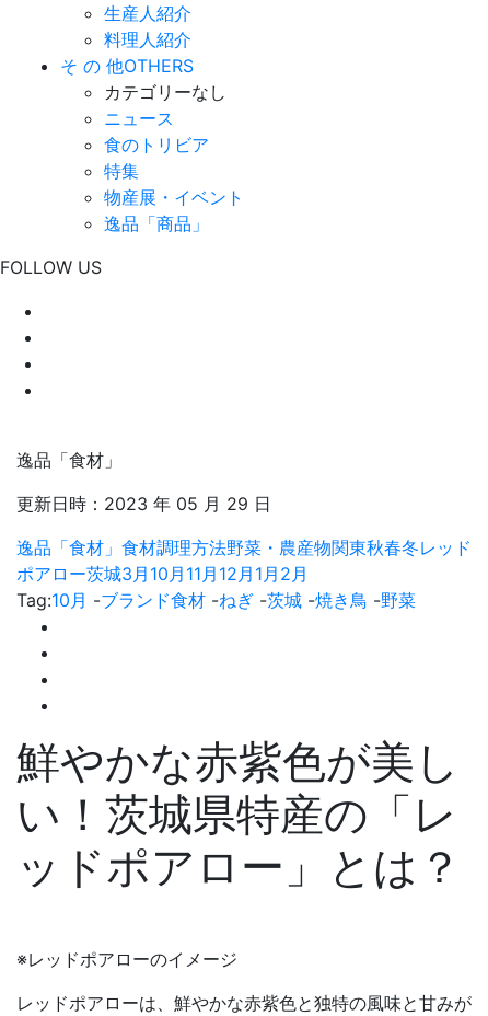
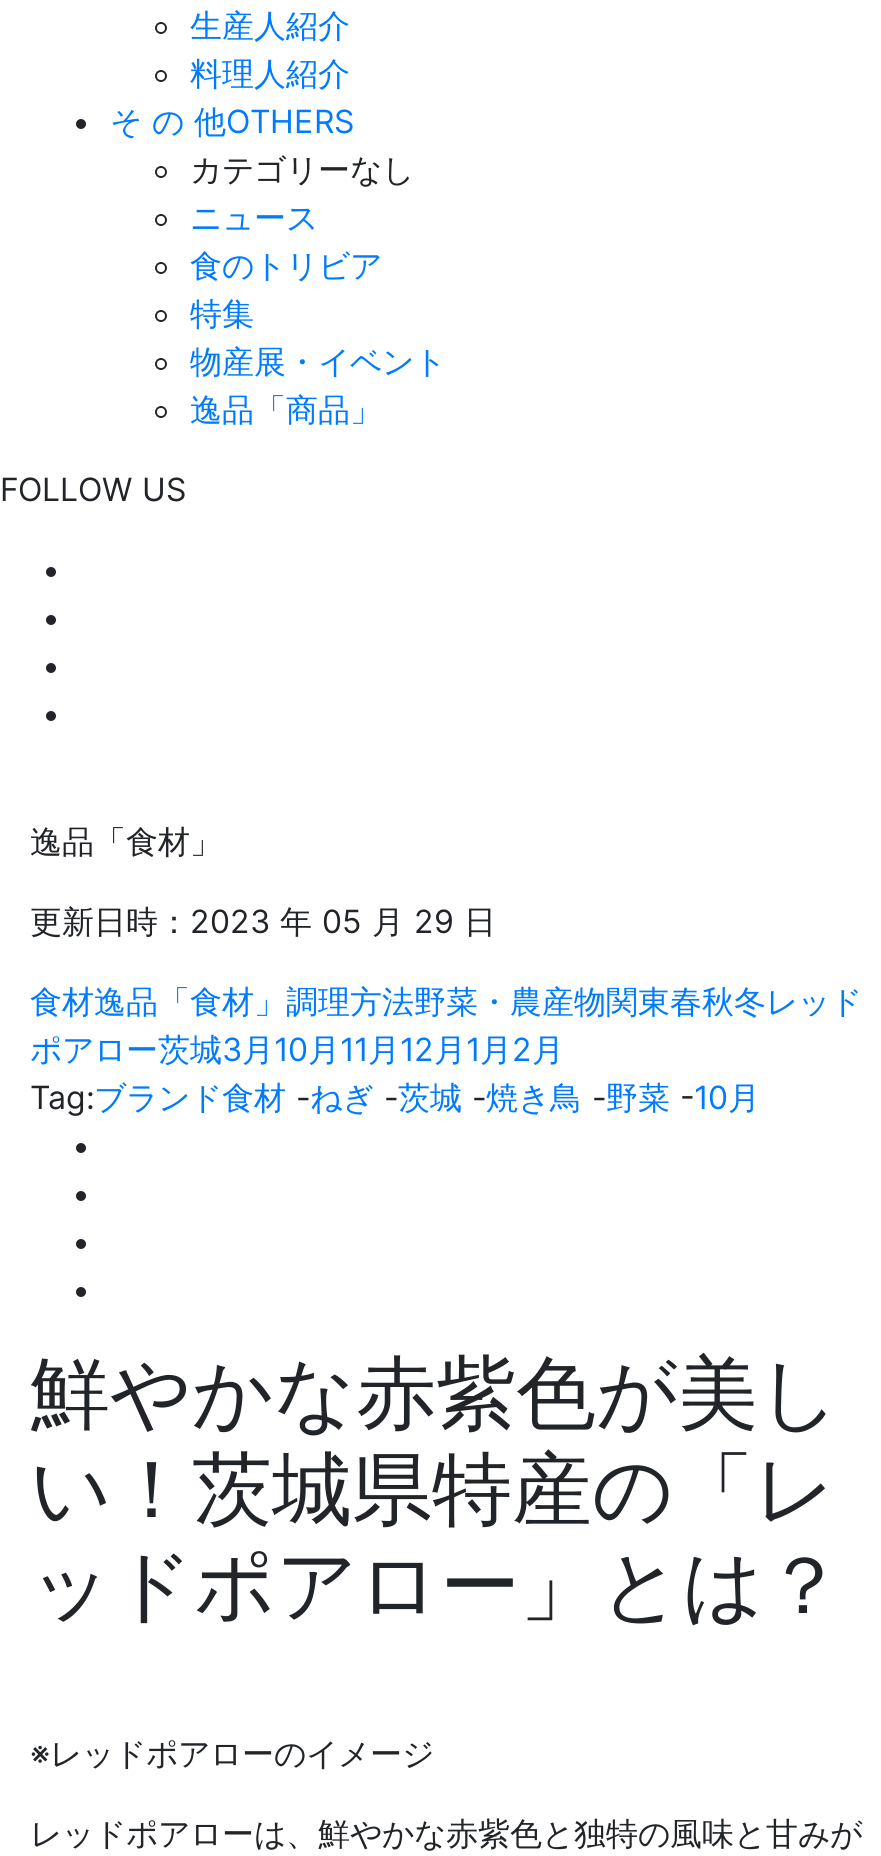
[16,537,472,559] 逸品「食材」食材調理方法野菜・農産物関東秋春冬レッド -> [30,981,862,1021] 食材逸品「食材」調理方法野菜・農産物関東春秋冬レッド
[16,589,416,611] Tag:10月-ブランド食材-ねぎ-茨城-焼き鳥-野菜 -> [30,1077,760,1117] Tag:ブランド食材-ねぎ-茨城-焼き鳥-野菜-10月

